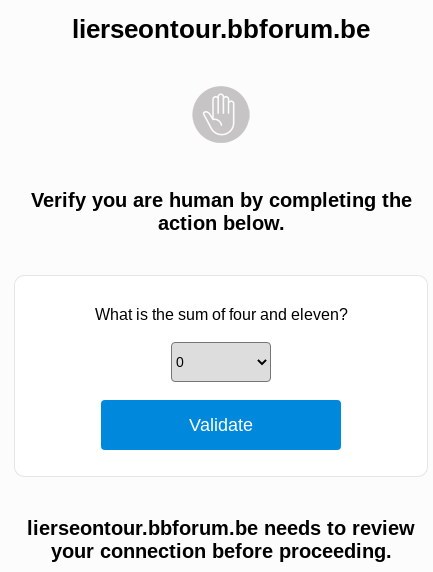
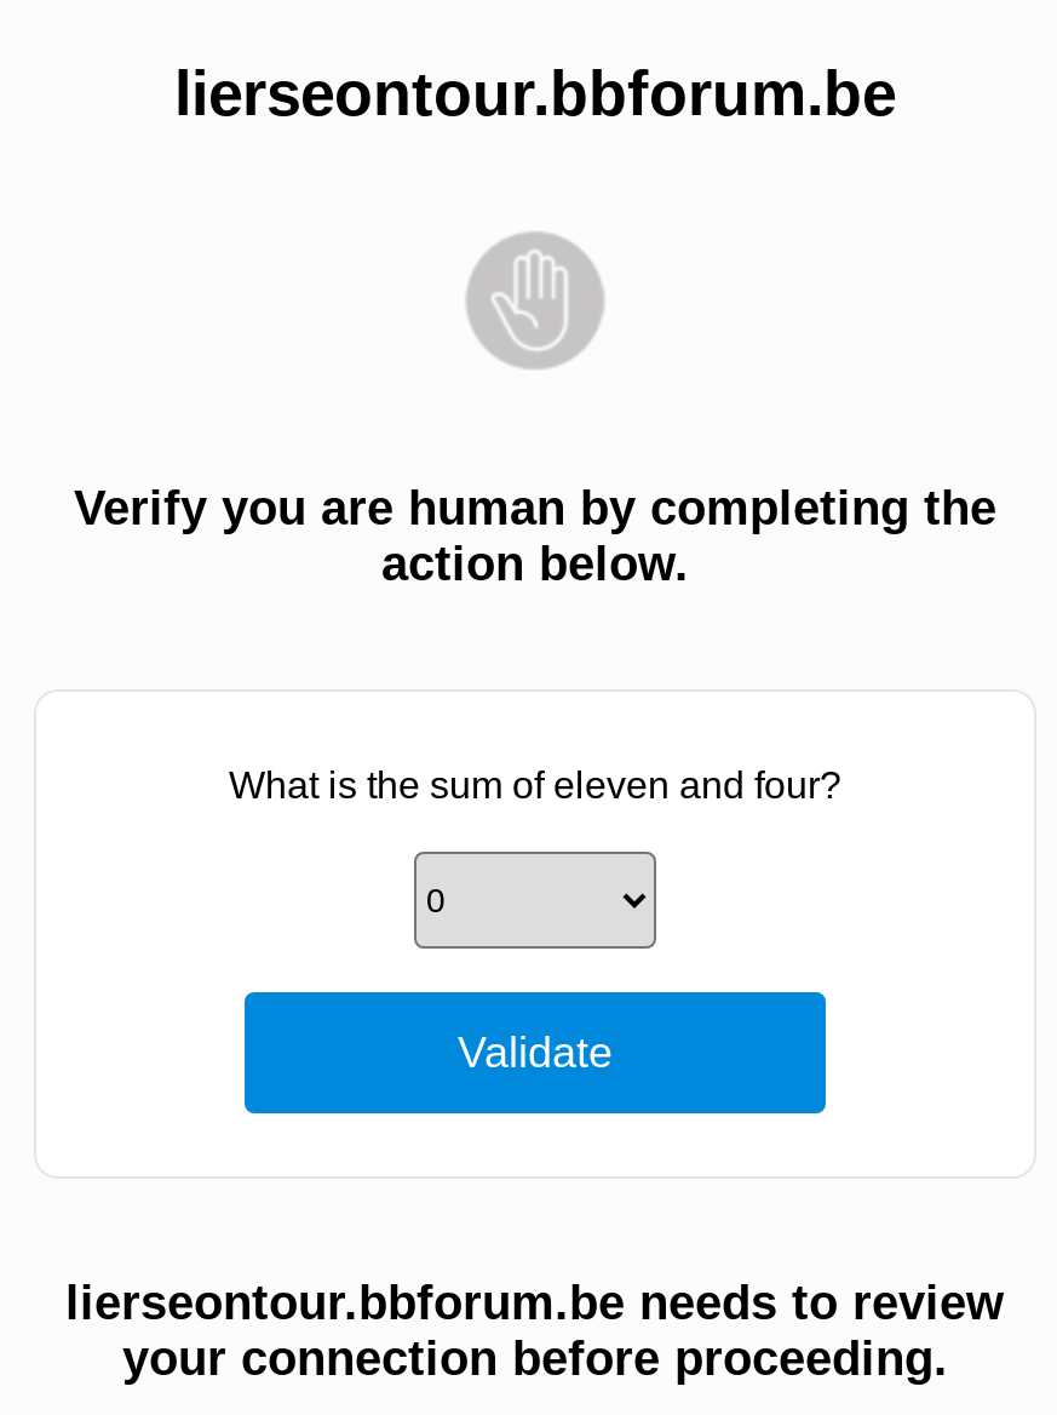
[94,306,347,323] What is the sum of four and eleven? -> [229,764,841,806] What is the sum of eleven and four?

